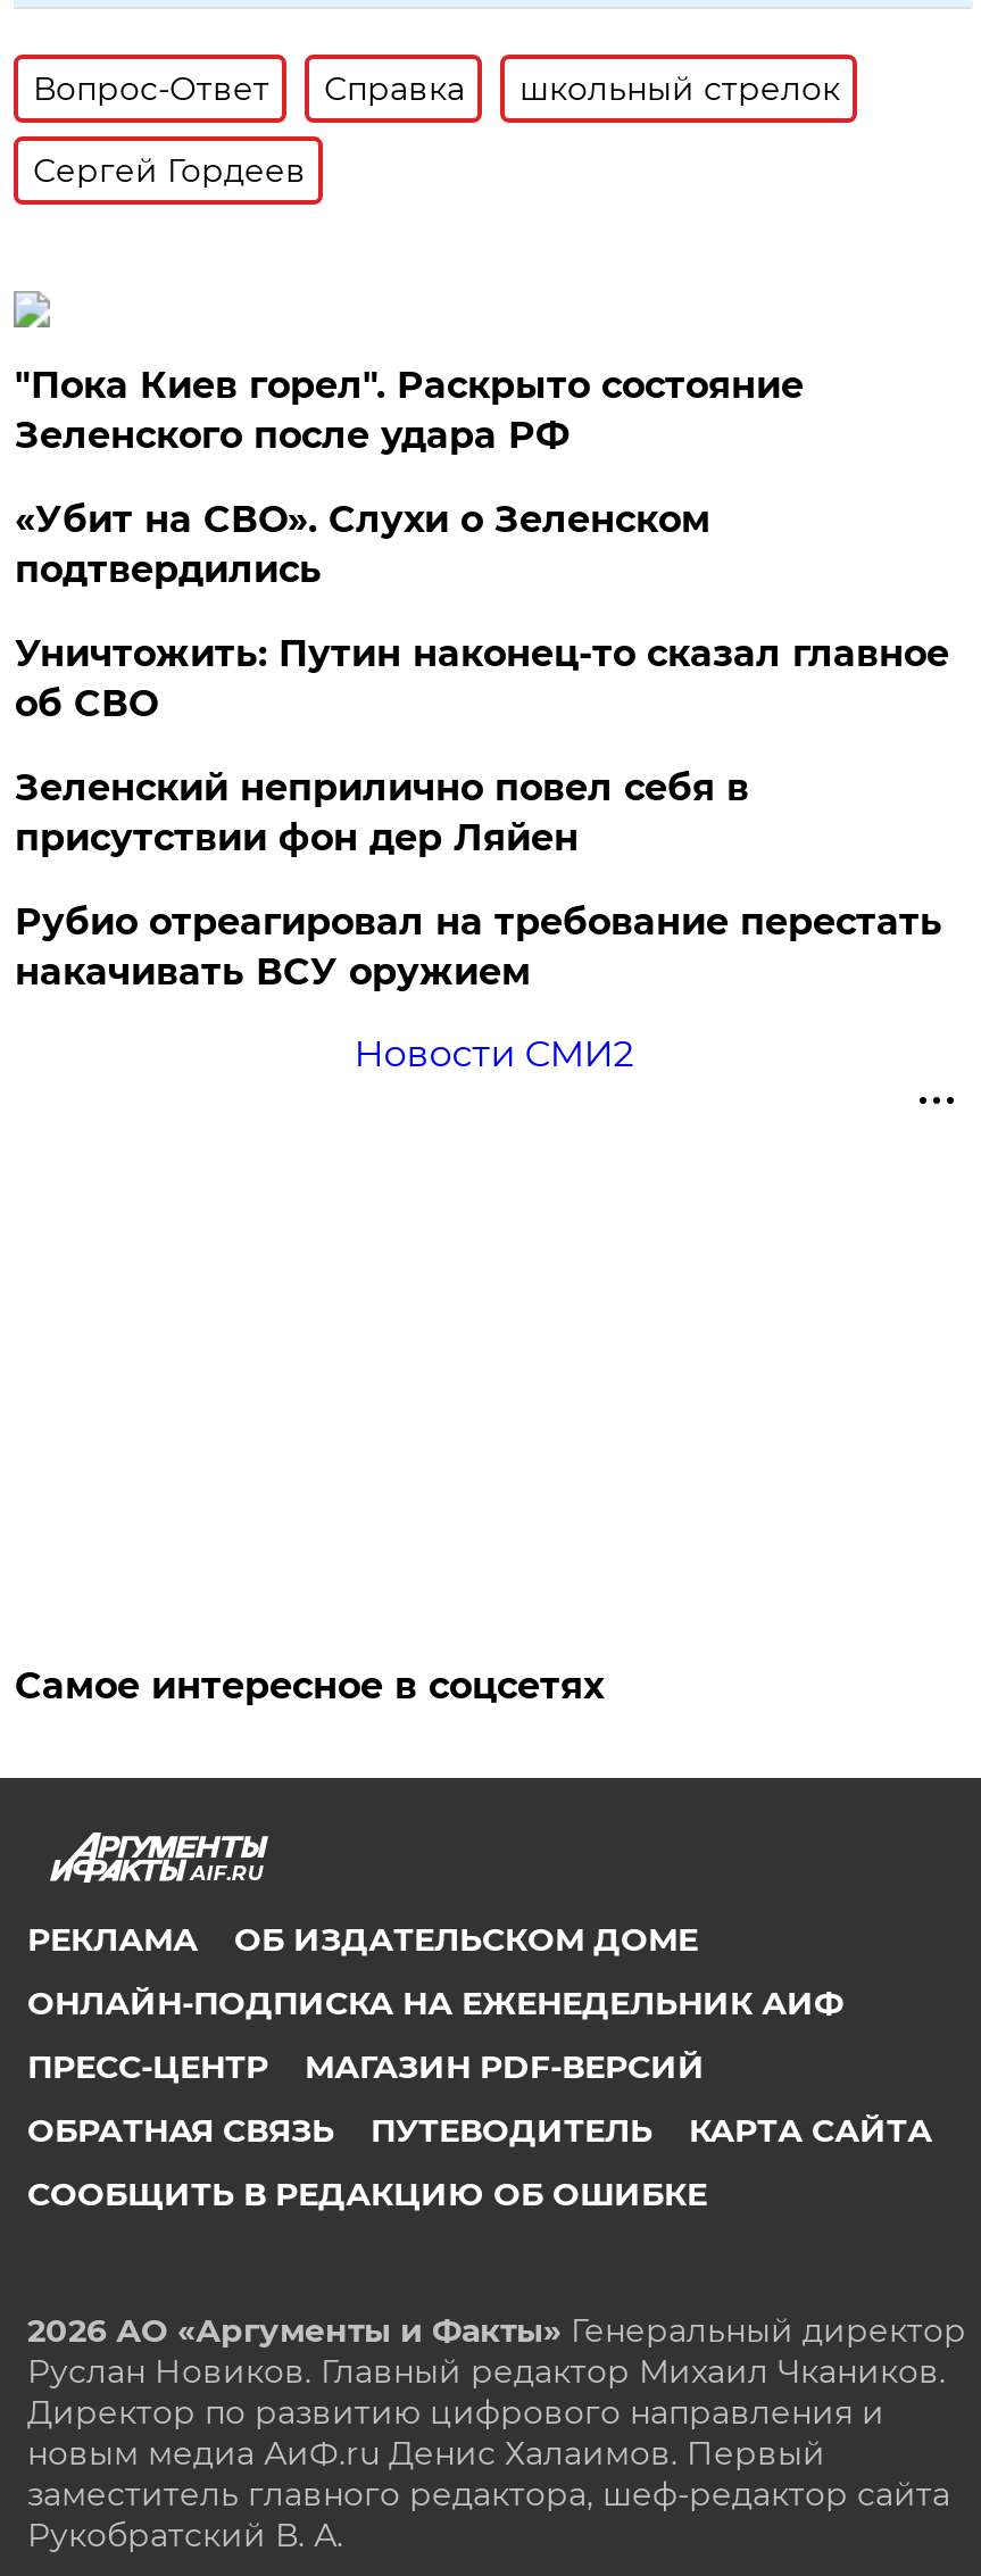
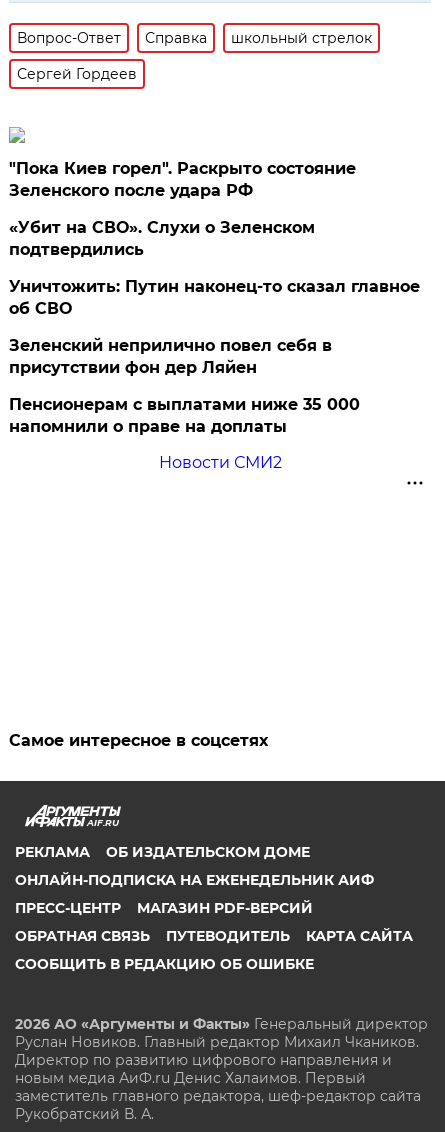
[15,900,942,994] Рубио отреагировал на требование перестать | накачивать ВСУ оружием -> [9,395,360,436] Пенсионерам с выплатами ниже 35 000 | напомнили о праве на доплаты

